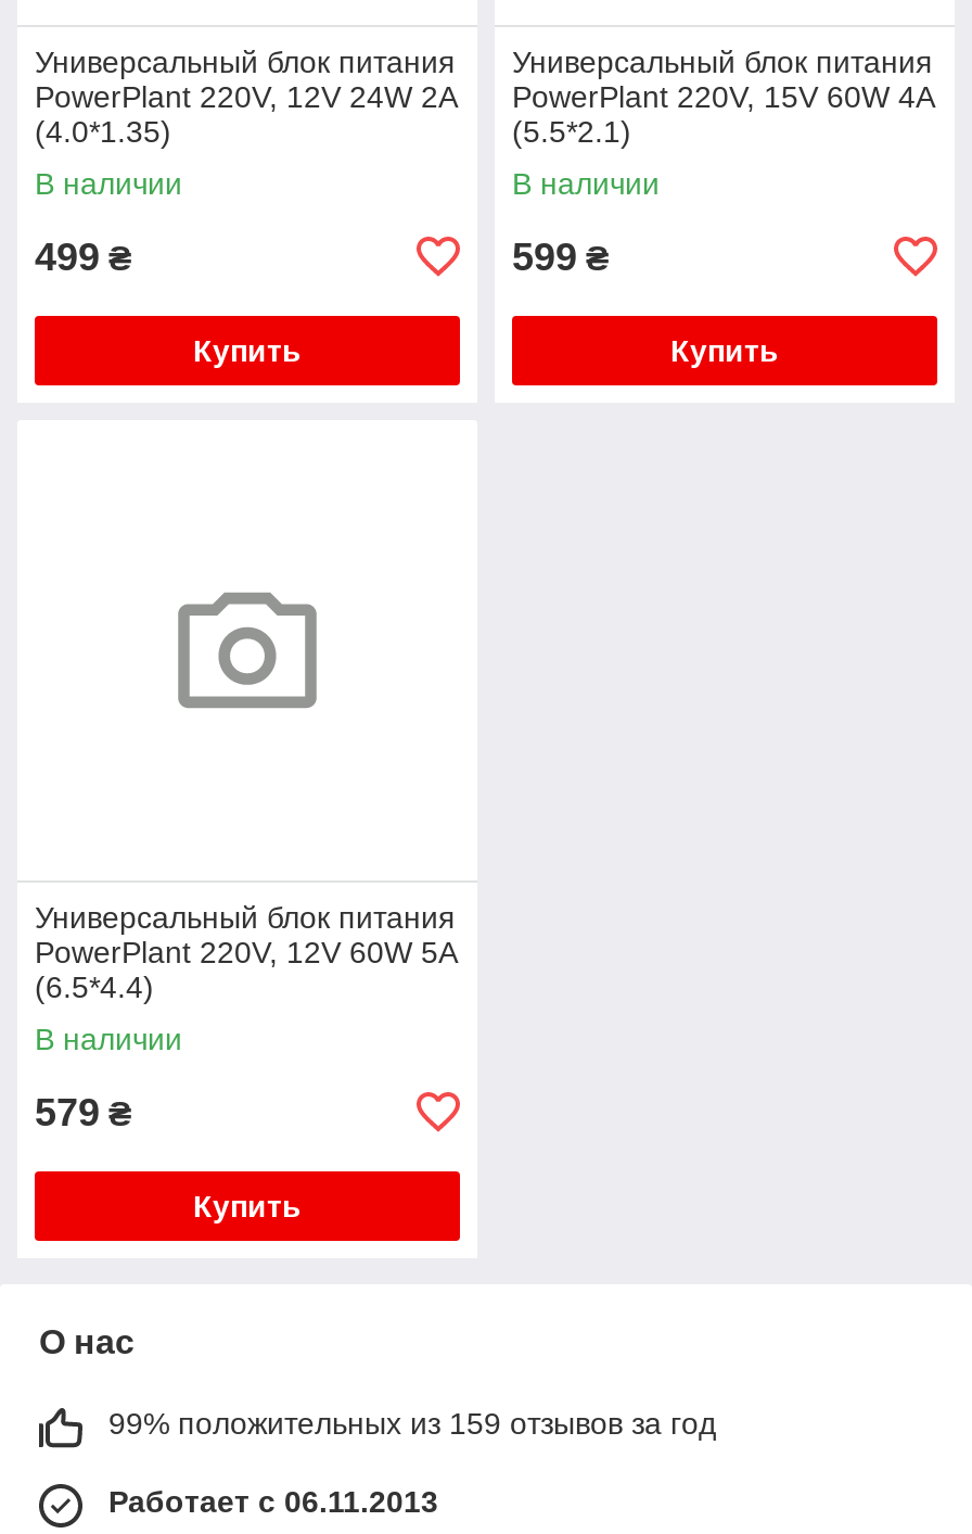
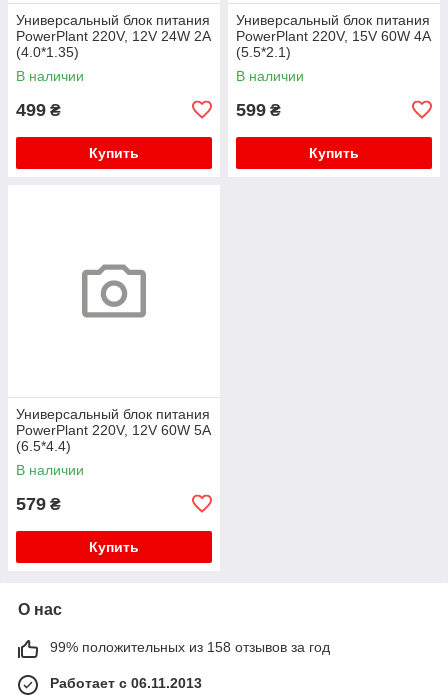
[108,1405,716,1440] 99% положительных из 159 отзывов за год -> [50,639,330,655] 99% положительных из 158 отзывов за год

